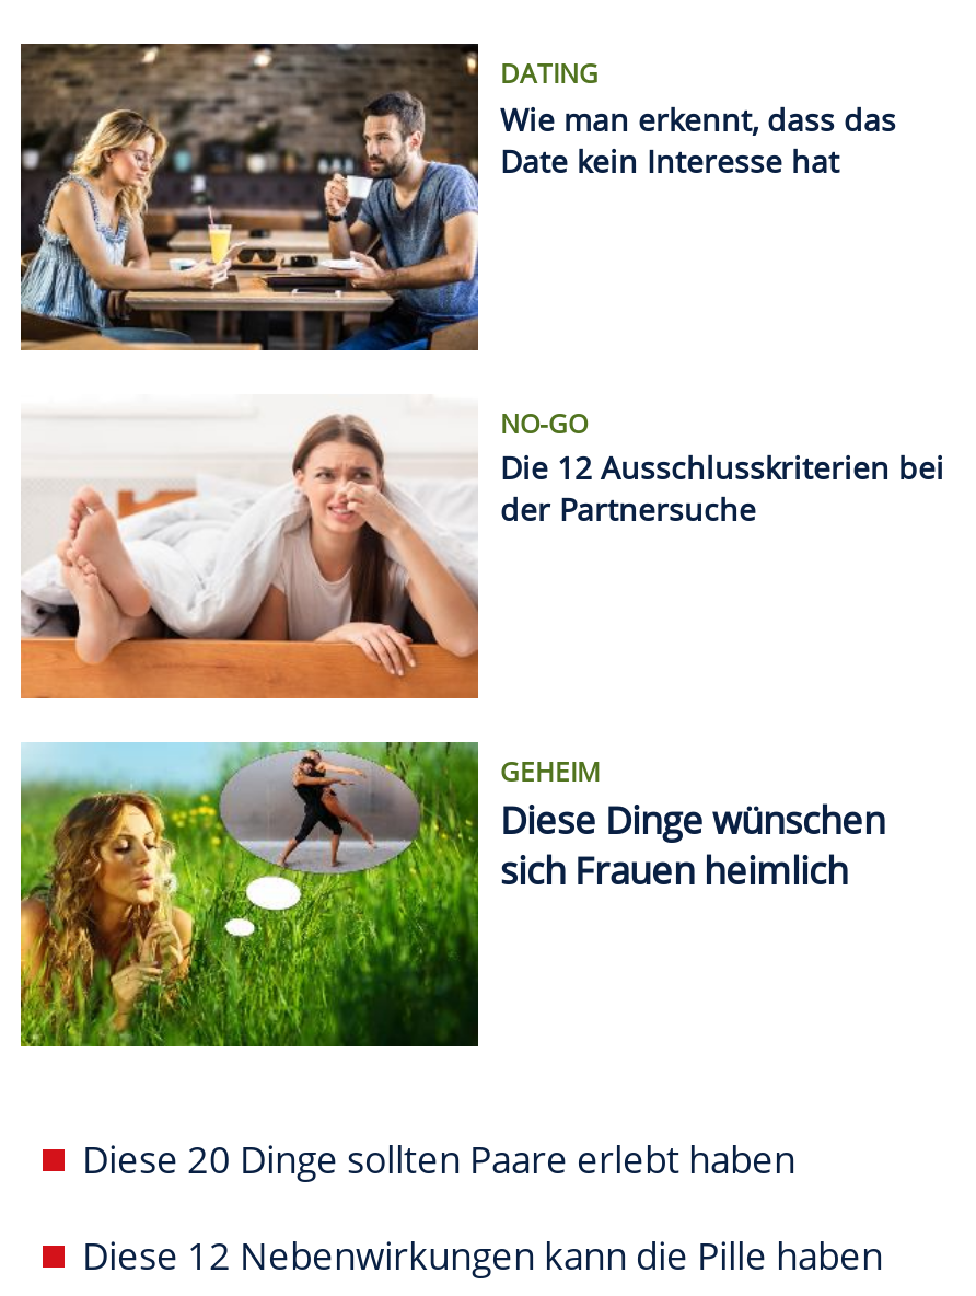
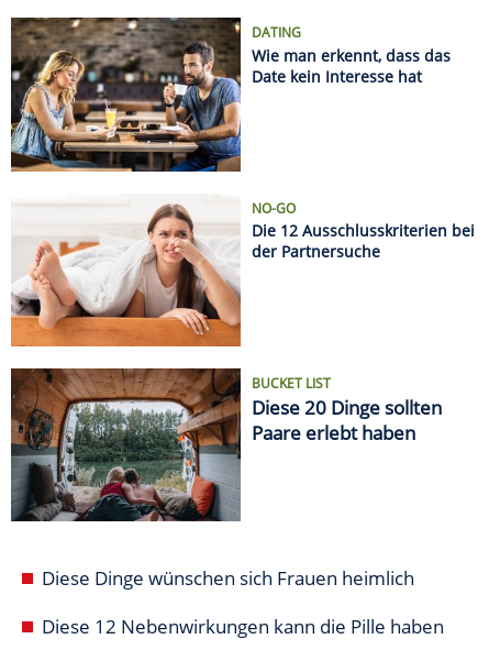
[19,740,885,1049] [image] | GEHEIM | Diese Dinge wünschen | sich Frauen heimlich -> [10,367,442,522] [image] | BUCKET LIST | Diese 20 Dinge sollten | Paare erlebt haben
[82,1135,795,1185] Diese 20 Dinge sollten Paare erlebt haben -> [42,566,414,591] Diese Dinge wünschen sich Frauen heimlich

